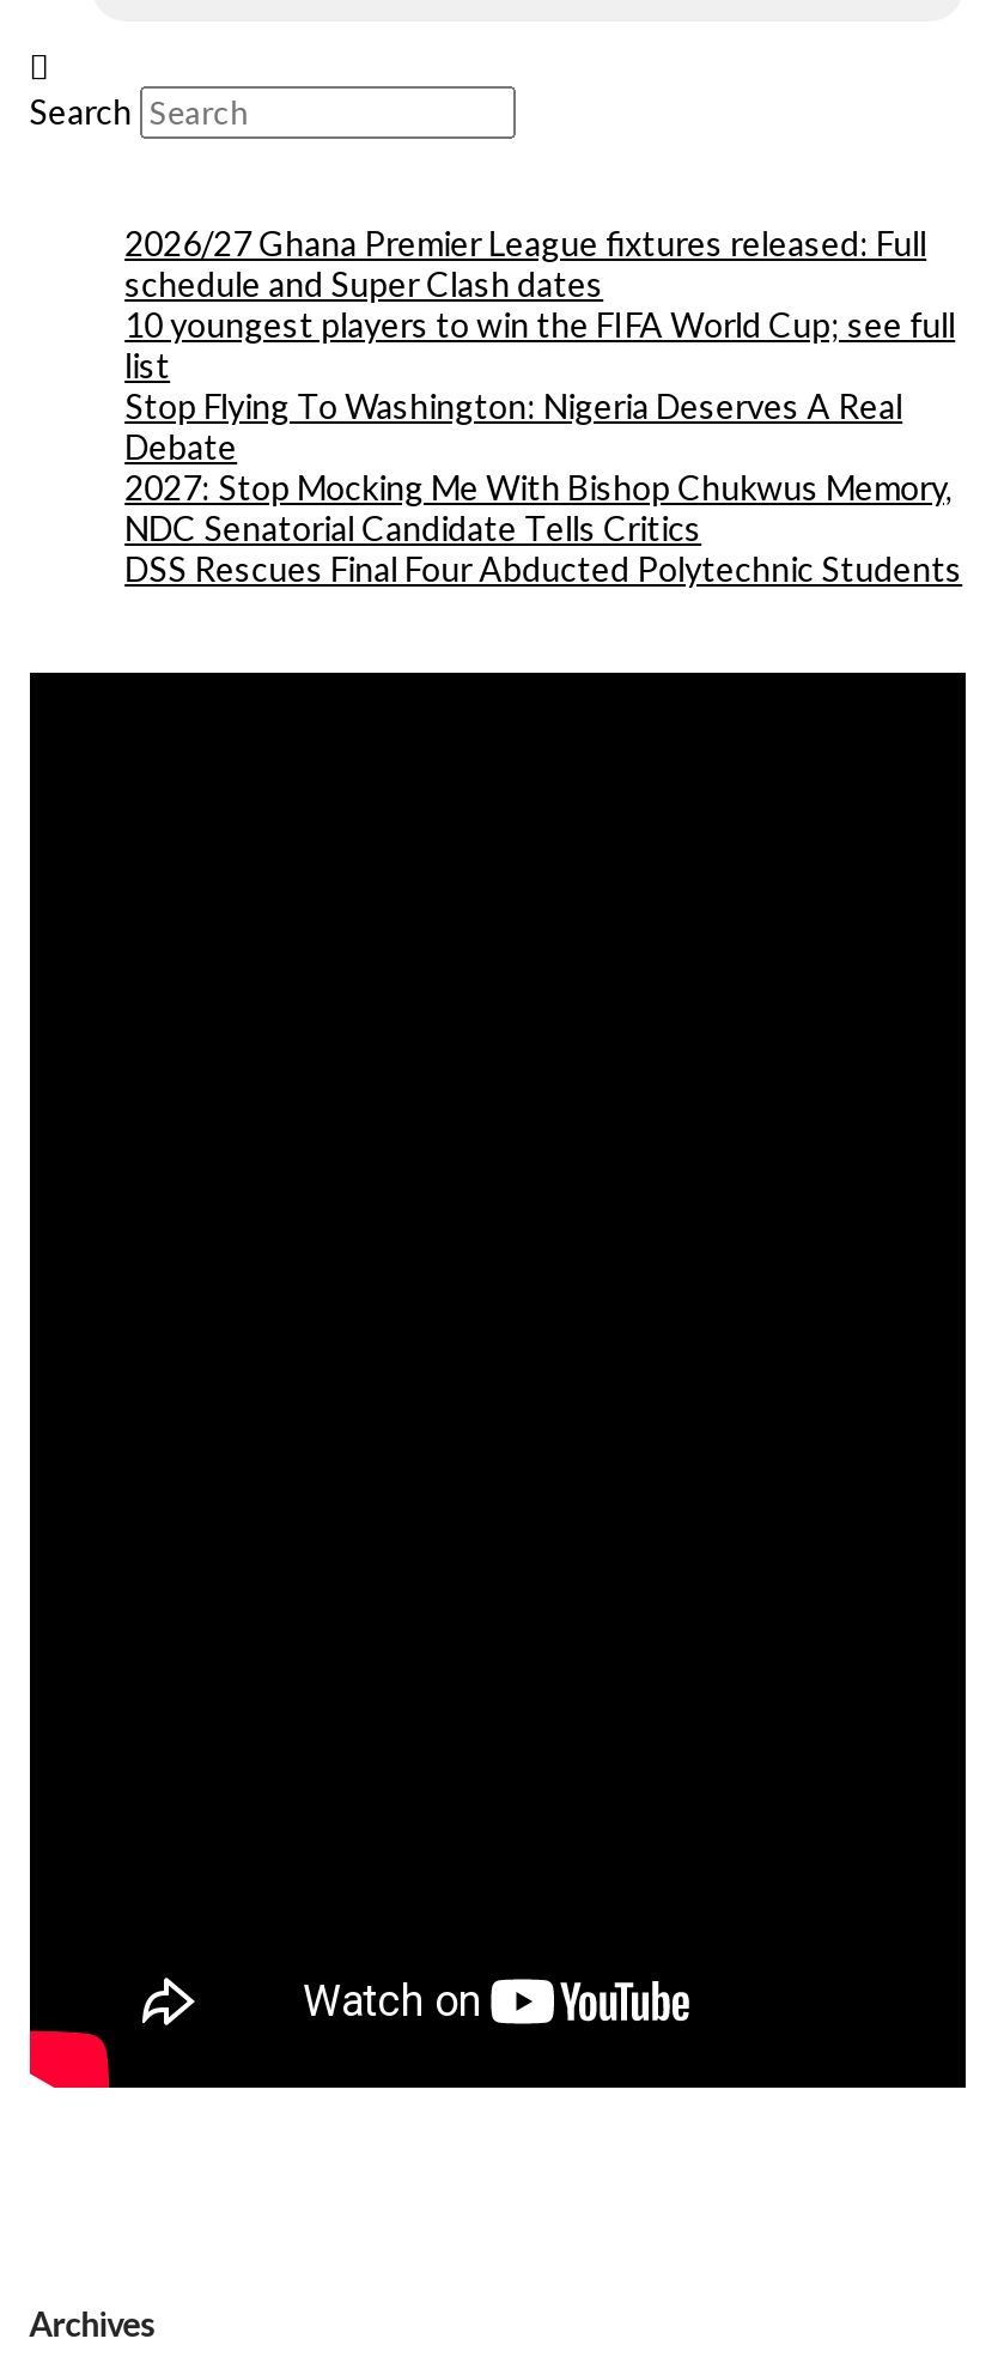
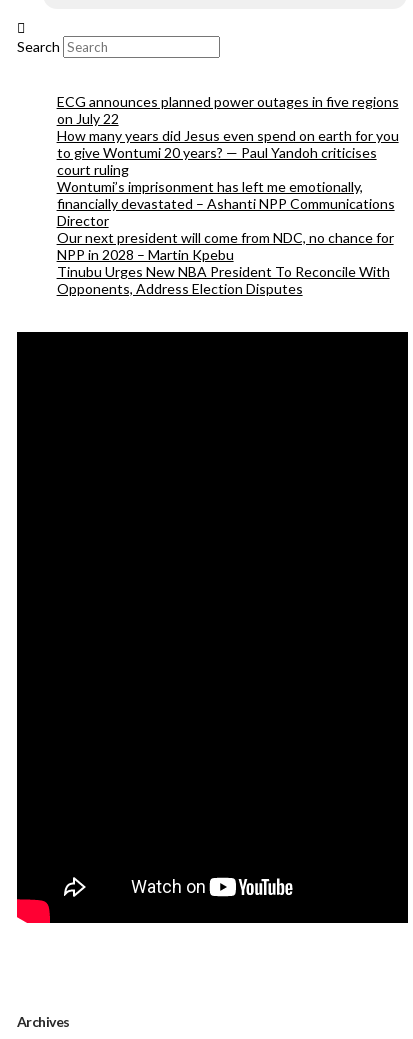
[125,222,962,589] 2026/27 Ghana Premier League fixtures released: Full | schedule and Super Clash dates | 10 youngest players to win the FIFA World Cup; see full | list | Stop Flying To Washington: Nigeria Deserves A Real | Debate | 2027: Stop Mocking Me With Bishop Chukwus Memory, | NDC Senatorial Candidate Tells Critics | DSS Rescues Final Four Abducted Polytechnic Students -> [57,93,399,297] ECG announces planned power outages in five regions | on July 22 | How many years did Jesus even spend on earth for you | to give Wontumi 20 years? — Paul Yandoh criticises | court ruling | Wontumi’s imprisonment has left me emotionally, | financially devastated – Ashanti NPP Communications | Director | Our next president will come from NDC, no chance for | NPP in 2028 – Martin Kpebu | Tinubu Urges New NBA President To Reconcile With | Opponents, Address Election Disputes

